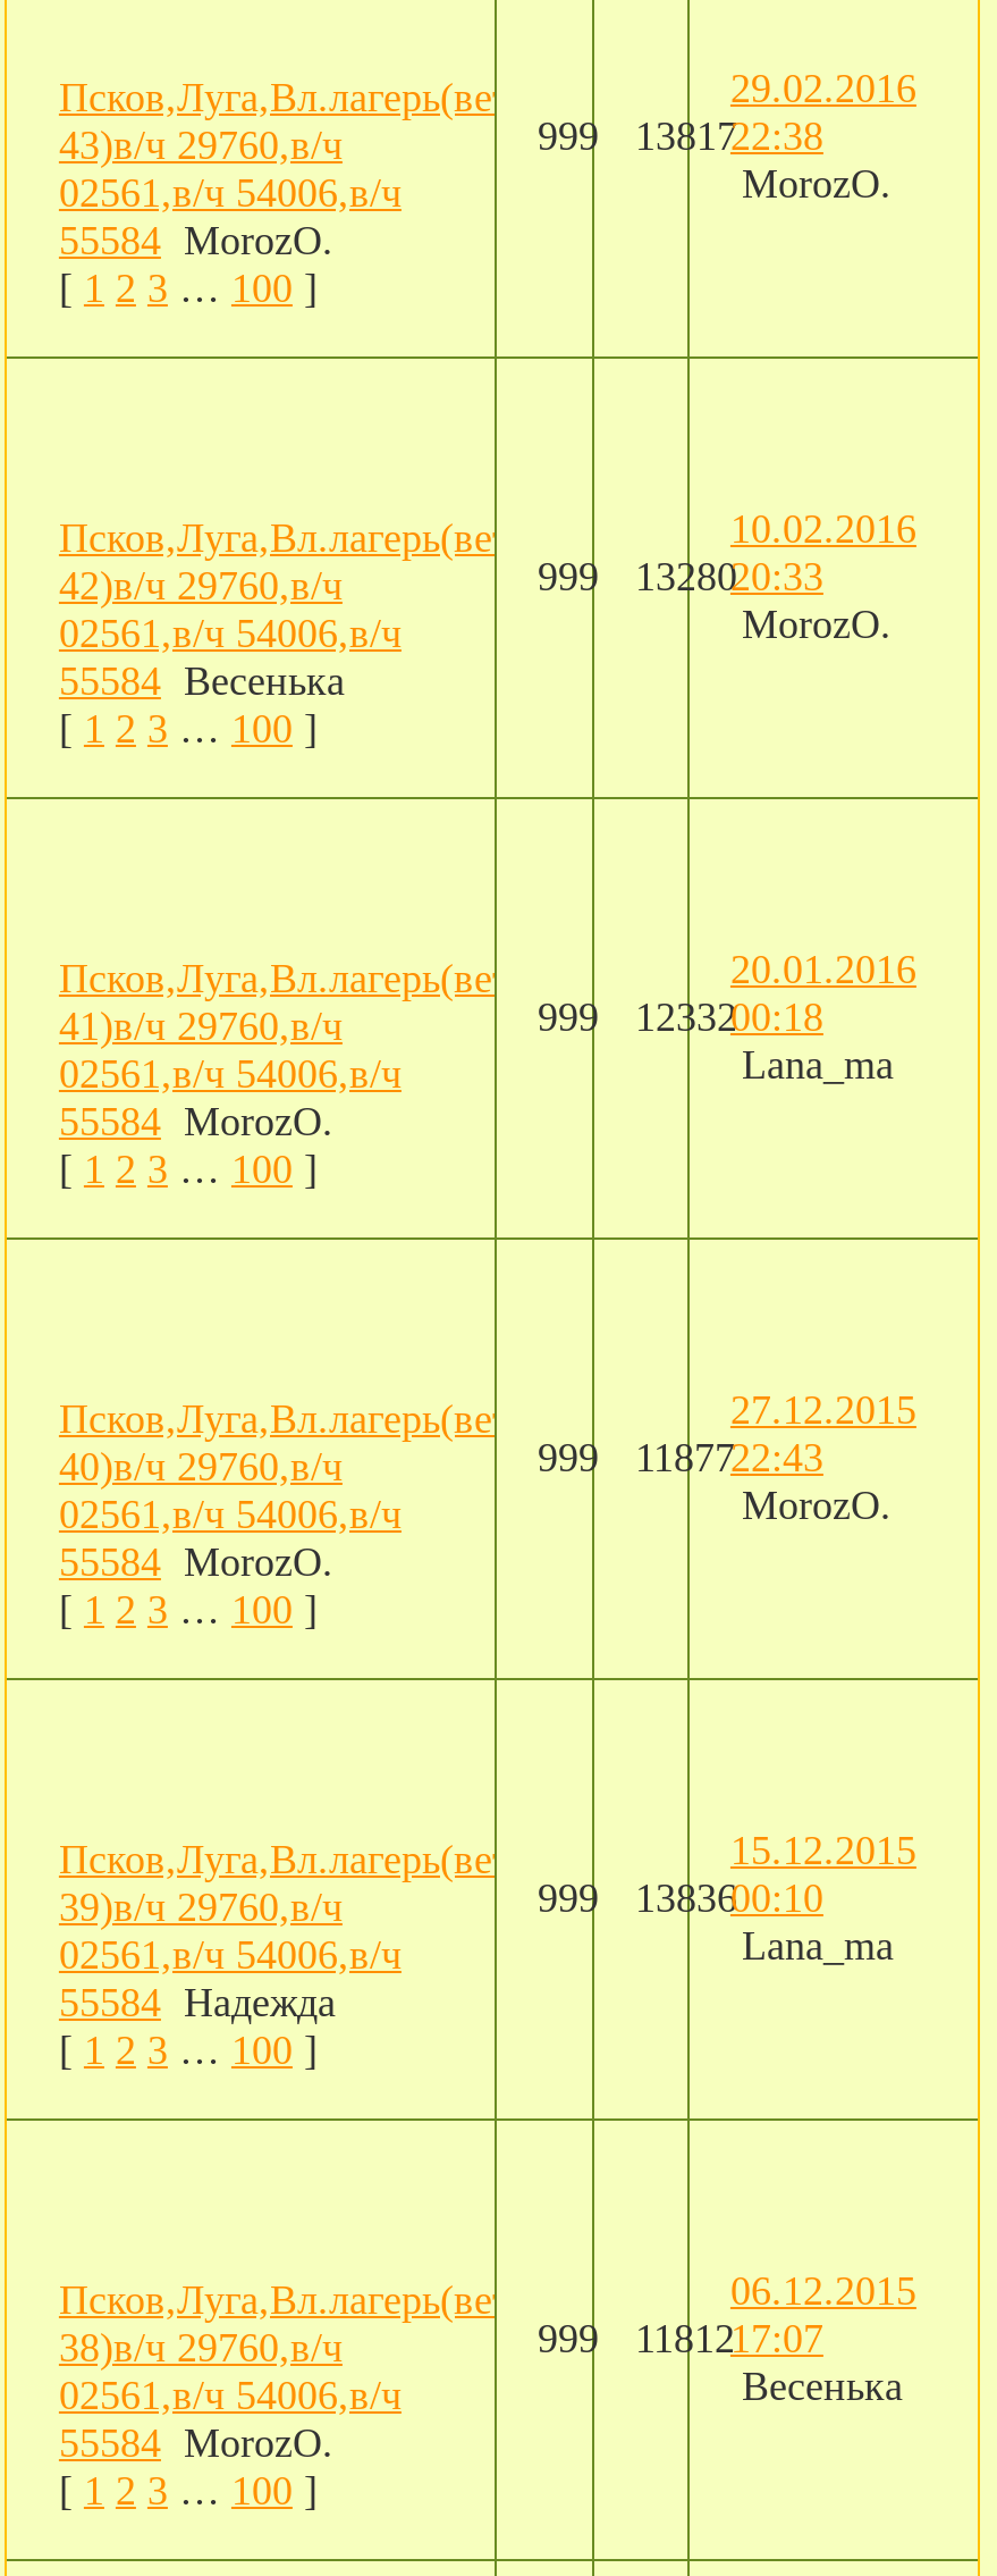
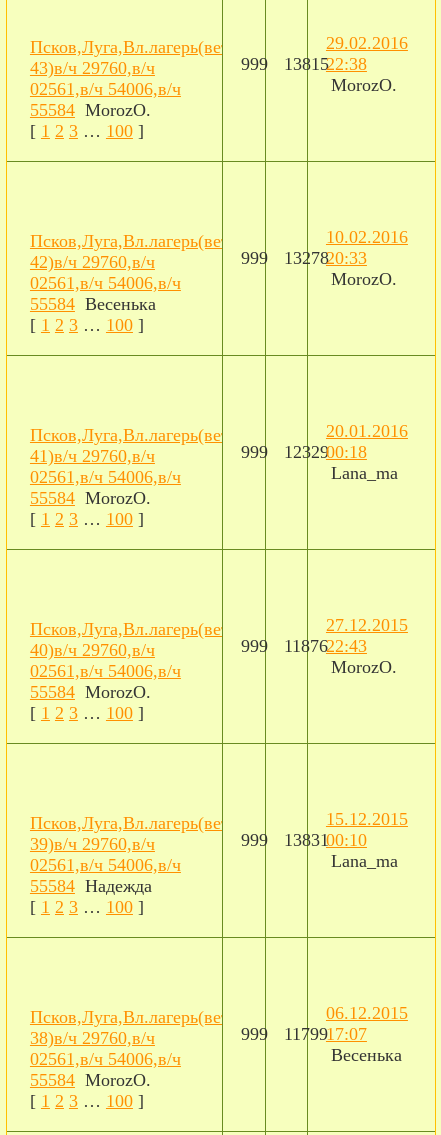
[538,113,823,159] 999 13817 22:38 -> [241,54,367,74] 999 13815 22:38
[538,554,823,599] 999 13280 20:33 -> [241,248,367,268] 999 13278 20:33
[538,994,823,1040] 999 12332 00:18 -> [241,442,367,462] 999 12329 00:18
[538,1435,823,1480] 999 11877 22:43 -> [241,636,367,656] 999 11876 22:43
[538,1875,823,1921] 999 13836 00:10 -> [241,830,367,850] 999 13831 00:10
[538,2316,823,2361] 999 11812 17:07 -> [241,1024,367,1044] 999 11799 17:07

